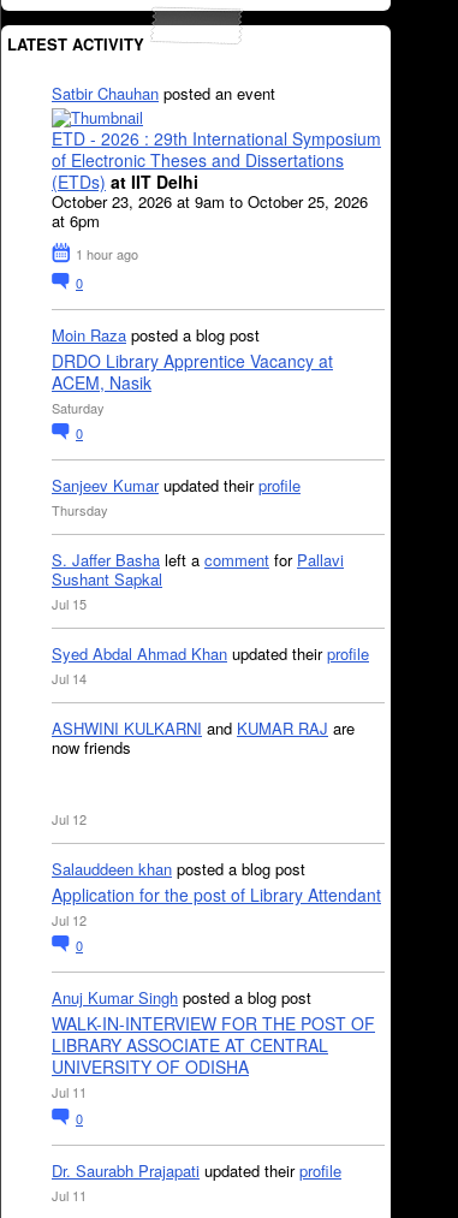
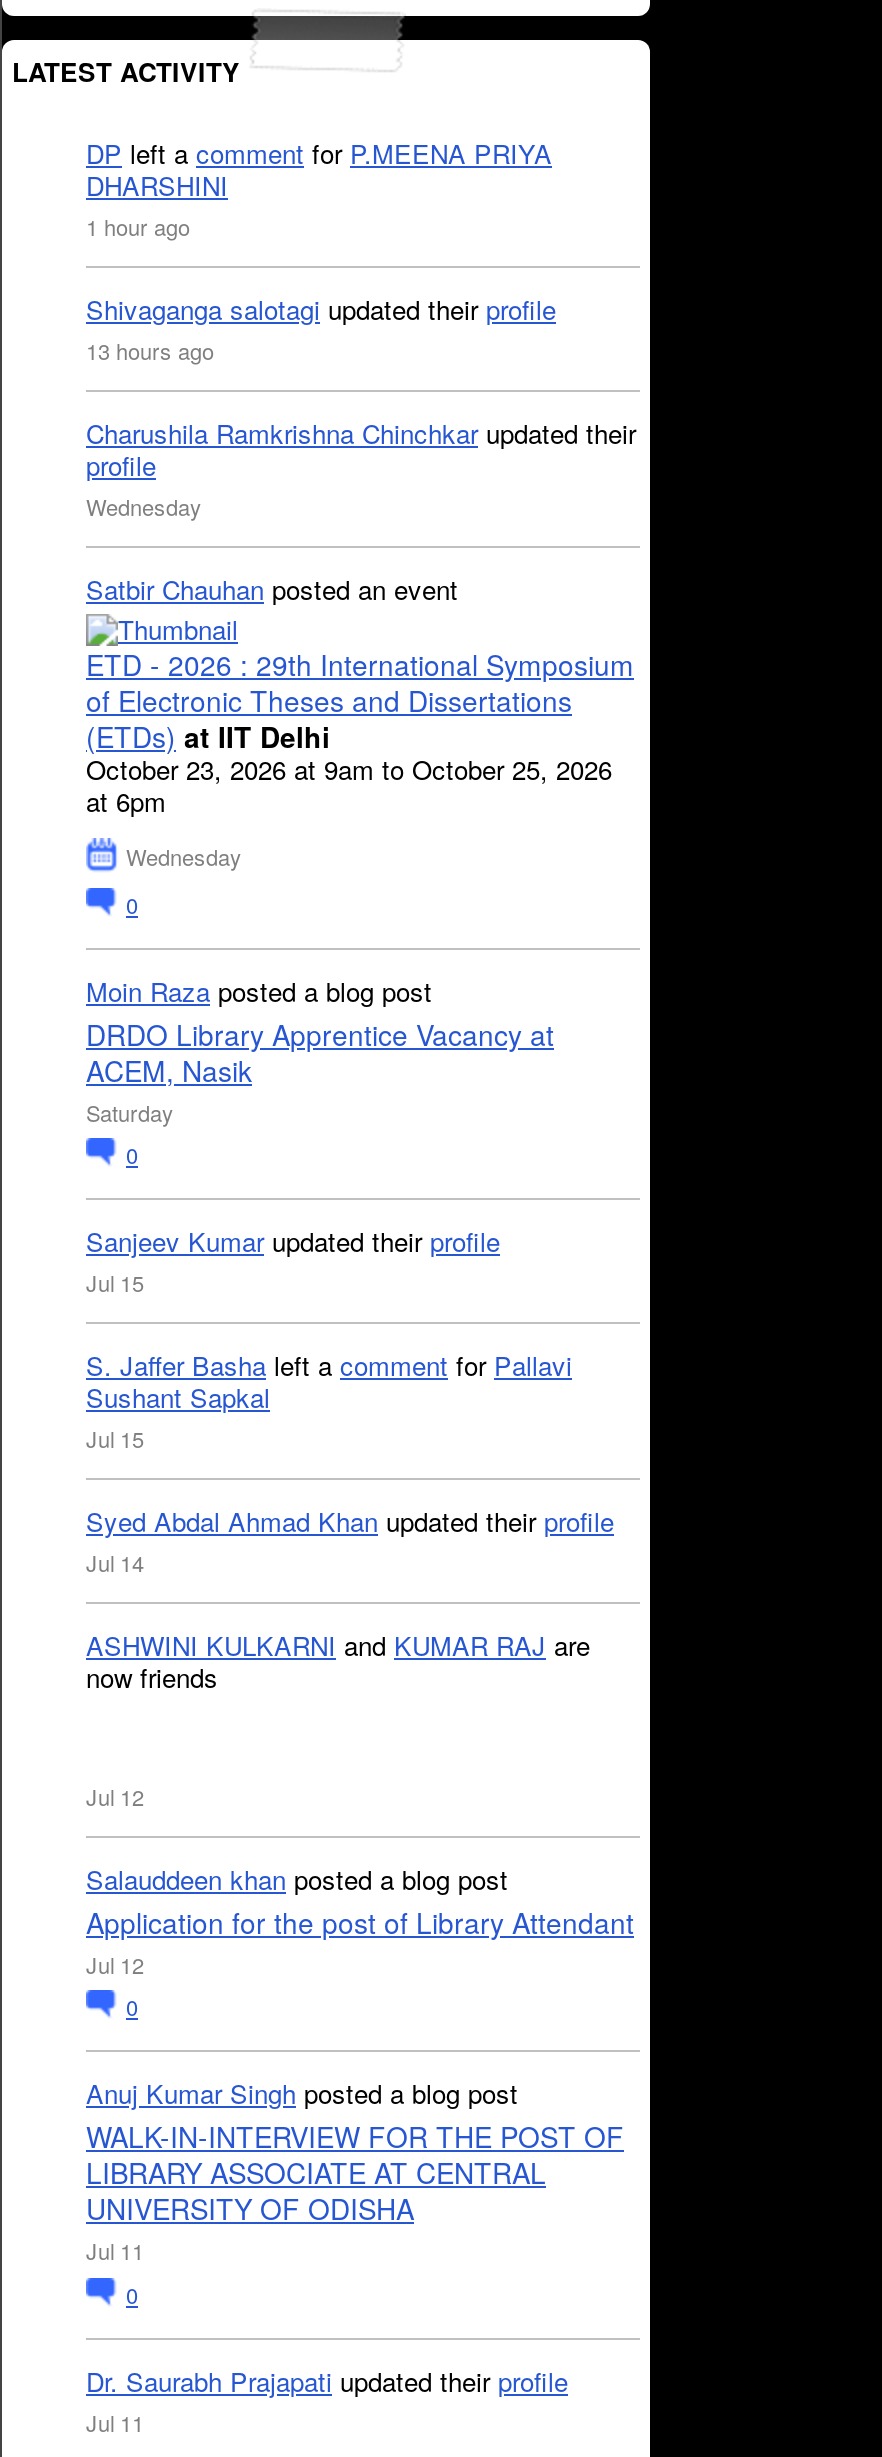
none -> [86,134,636,522] DP left a comment for P.MEENA PRIYA | DHARSHINI | 1 hour ago | Shivaganga salotagi updated their profile | 13 hours ago | Charushila Ramkrishna Chinchkar updated their | profile | Wednesday
[76,244,138,264] 1 hour ago -> [126,840,242,872] Wednesday
[52,500,108,519] Thursday -> [86,1266,144,1298] Jul 15

